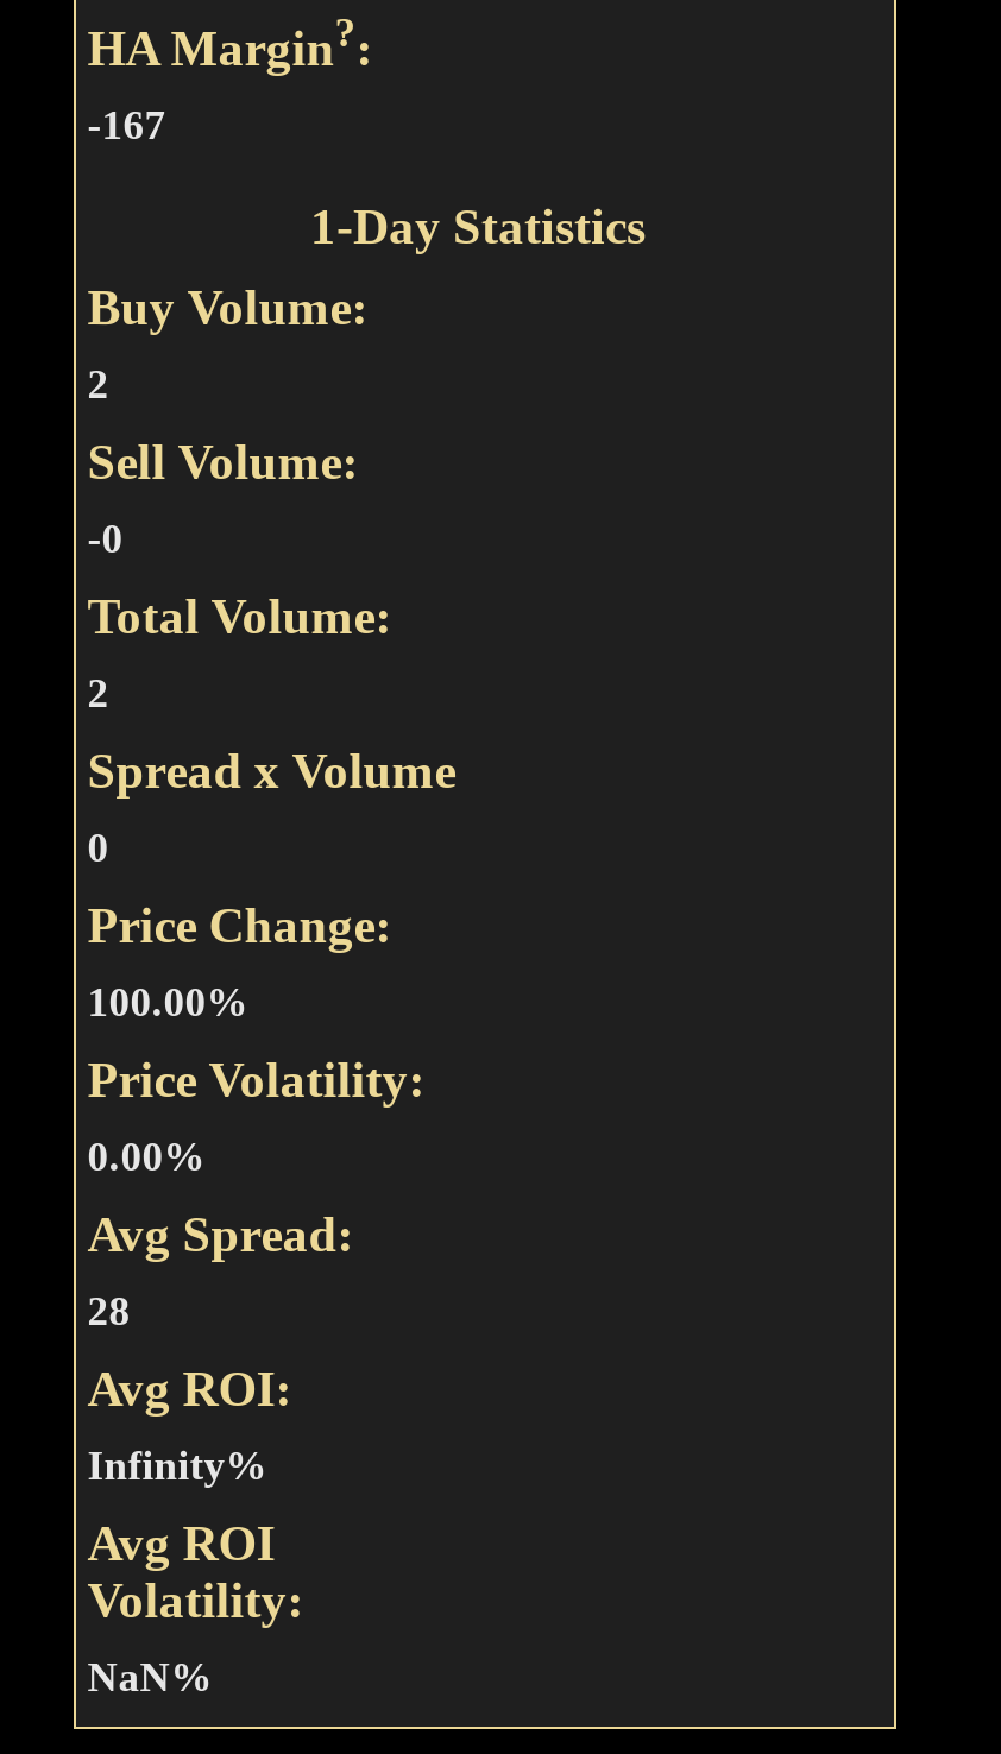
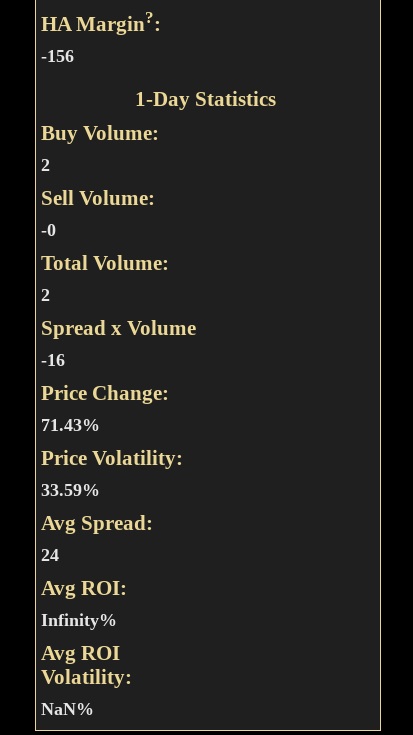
[87,102,166,149] -167 -> [41,46,74,66] -156
[87,824,109,872] 0 -> [41,350,65,370] -16
[87,979,249,1026] 100.00% -> [41,415,100,435] 71.43%
[87,1133,206,1181] 0.00% -> [41,480,100,500] 33.59%
[87,1288,130,1335] 28 -> [41,545,59,565] 24

